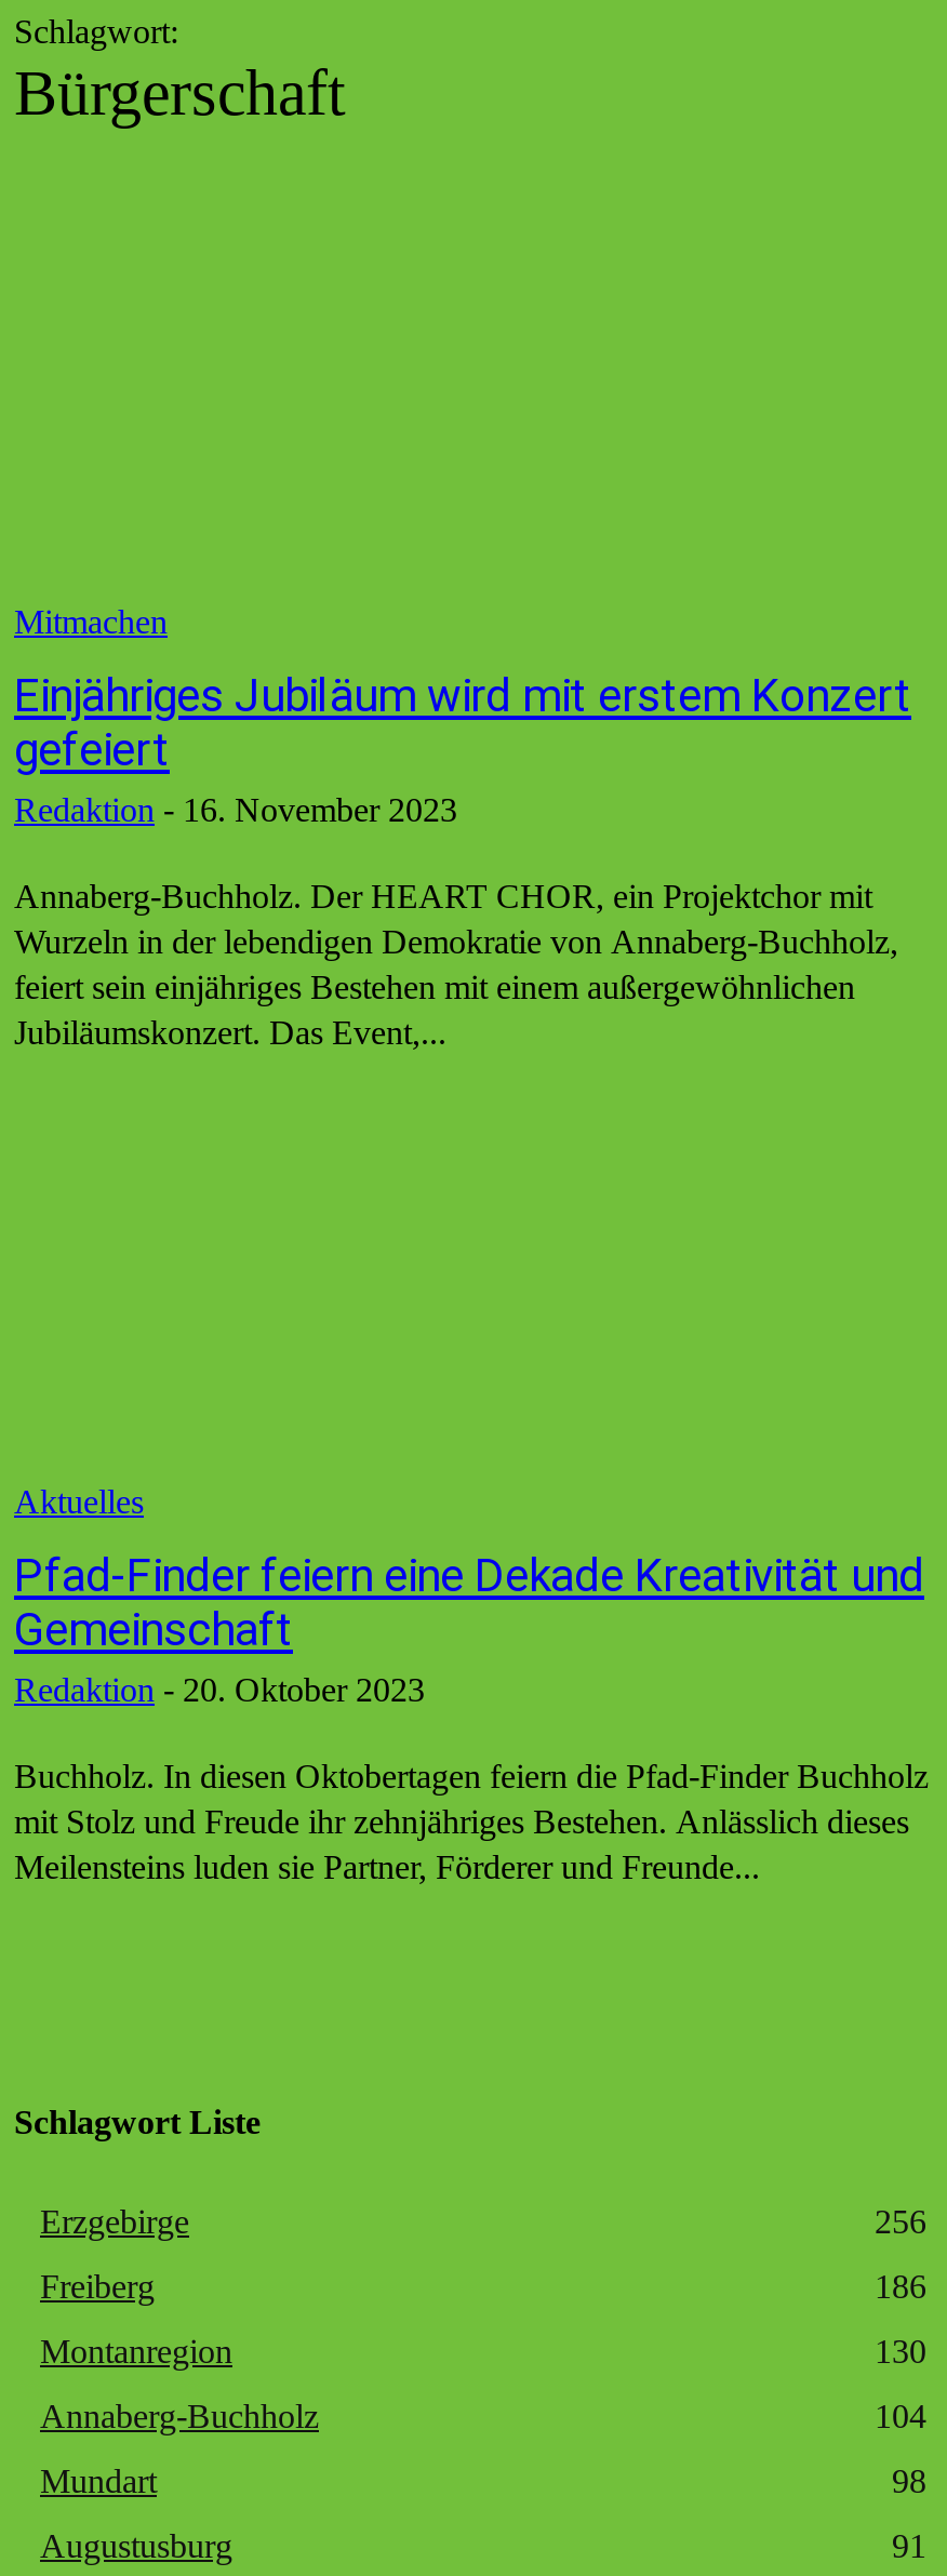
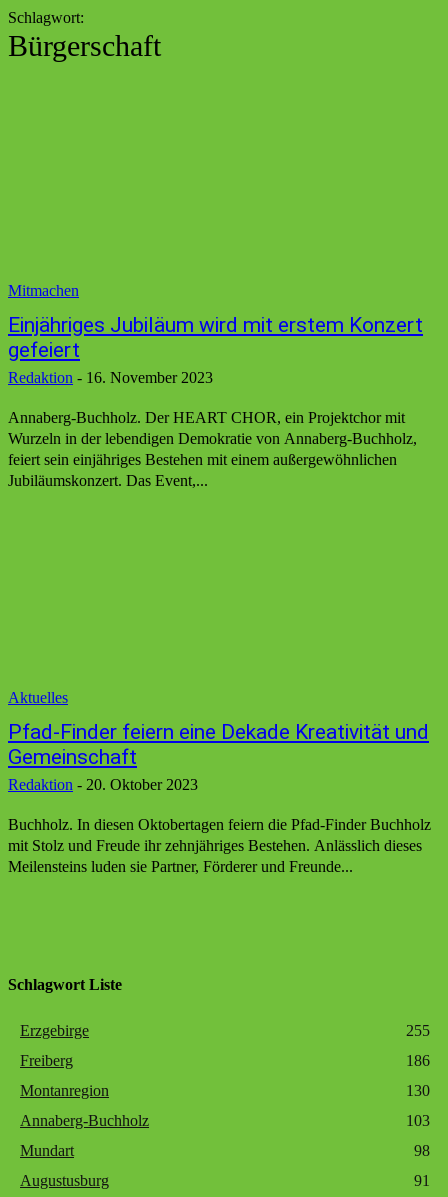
[875,2202,926,2239] 256 -> [406,1021,430,1038] 255
[875,2397,926,2433] 104 -> [406,1111,430,1128] 103

